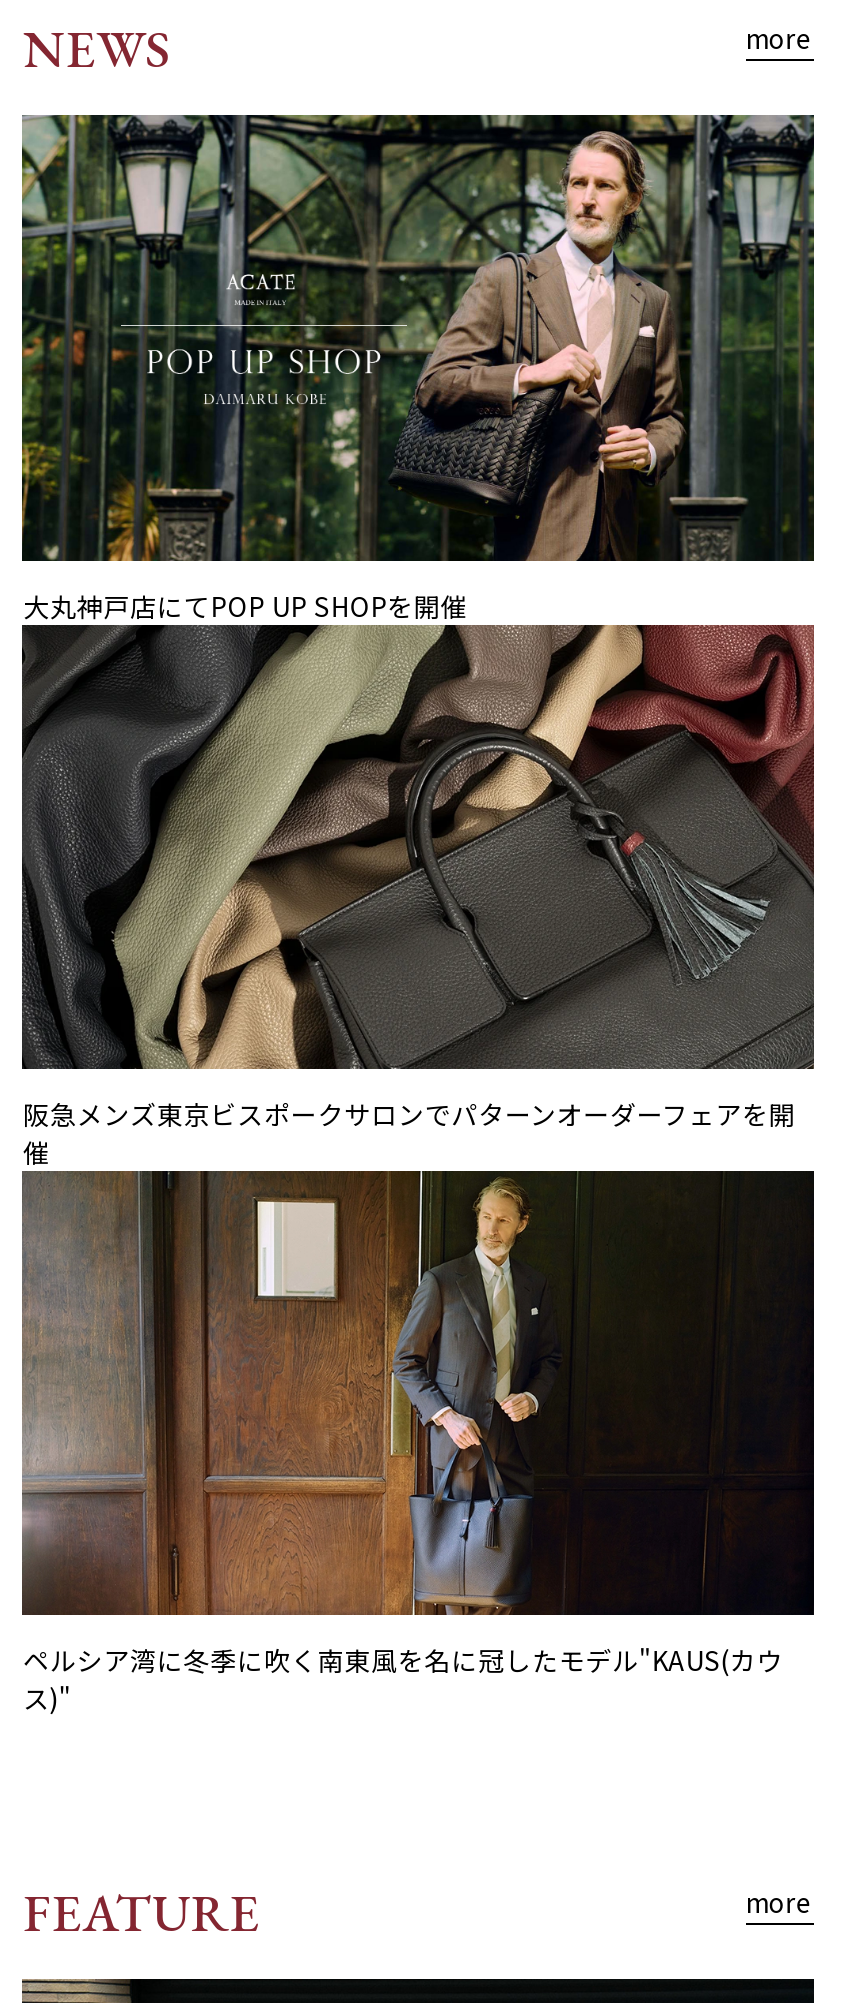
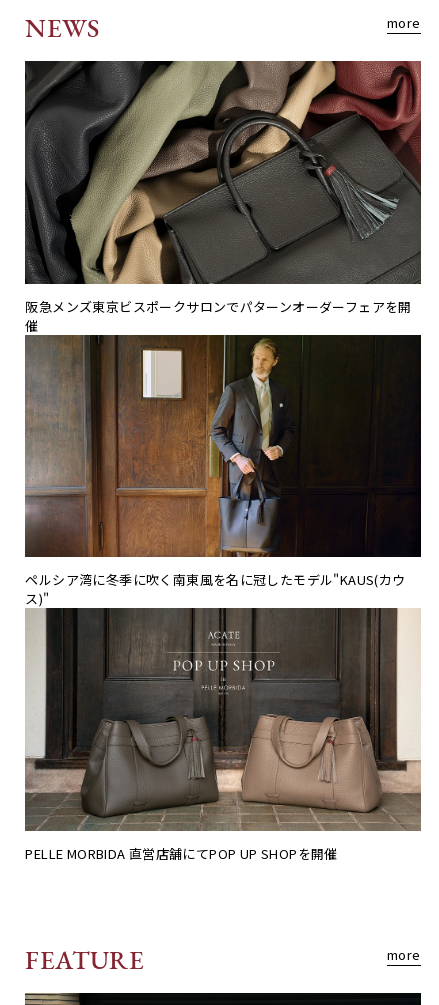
[20,113,816,624] [image] | 大丸神戸店にてPOP UP SHOPを開催 -> none
moved [20,621,816,1718] -> [24,60,422,608]: [image] | 阪急メンズ東京ビスポークサロンでパターンオーダーフェアを開 | 催 | ペルシア湾に冬季に吹く南東風を名に冠したモデル"KAUS(カウ | ス)"
none -> [25,607,422,863] [image] | PELLE MORBIDA 直営店舗にてPOP UP SHOPを開催

